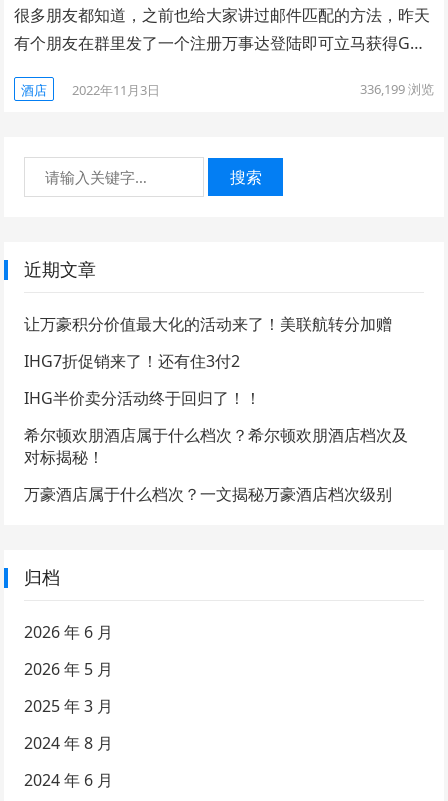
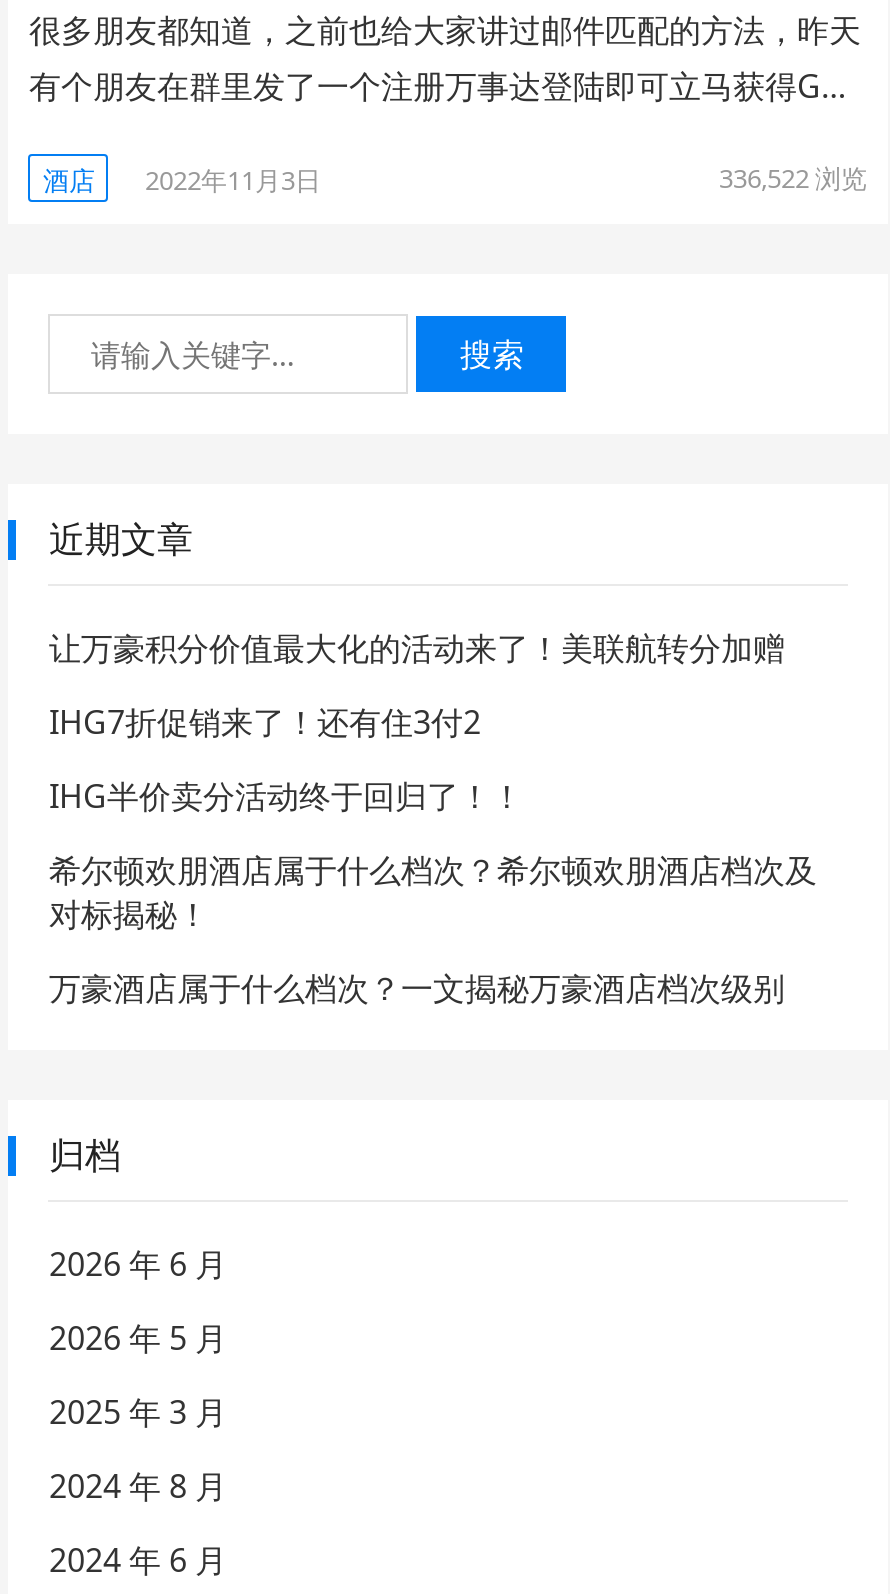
[359,80,433,98] 336,199浏览 -> [719,160,867,196] 336,522浏览

